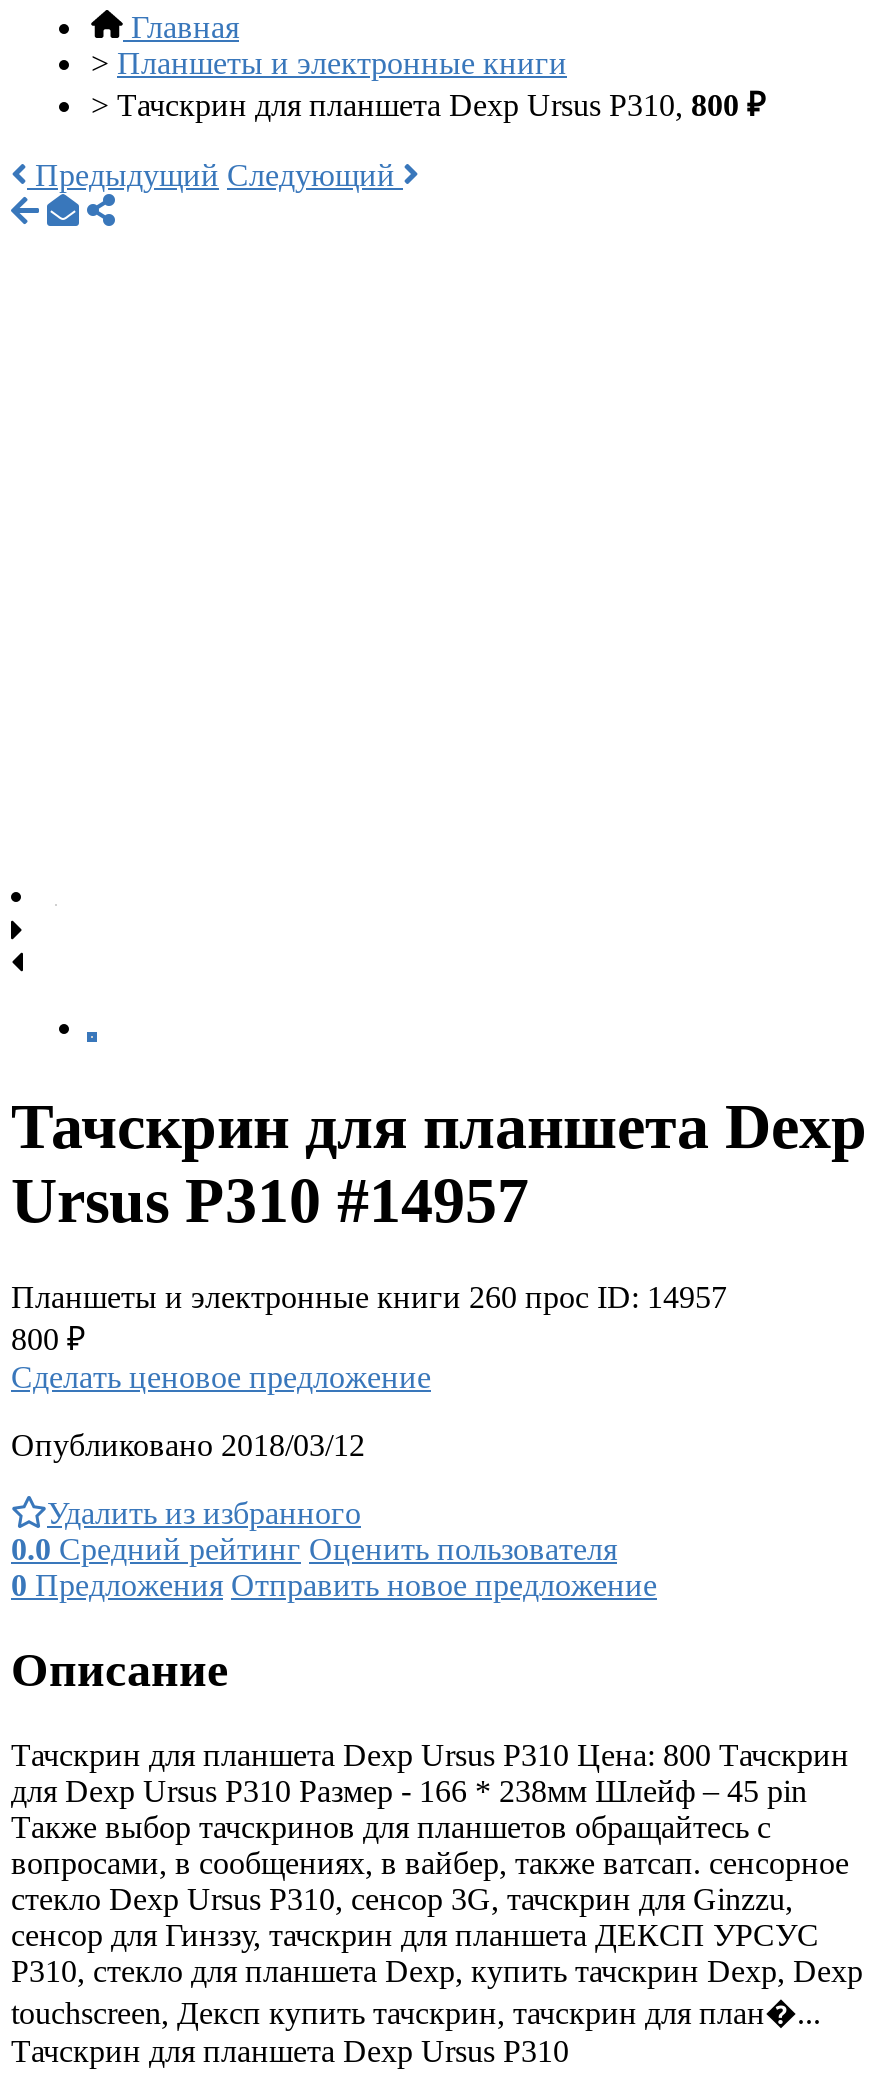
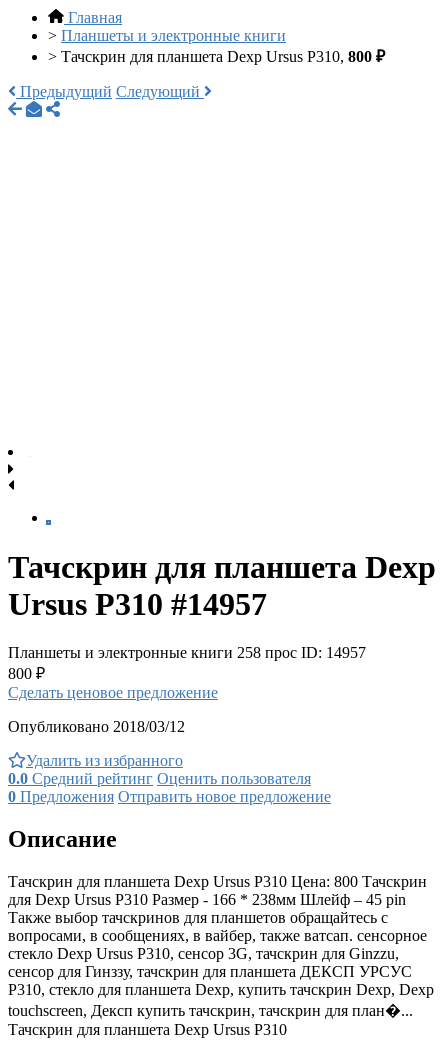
[11,1280,727,1314] Планшеты и электронные книги 260 прос ID: 14957 -> [8,644,366,661] Планшеты и электронные книги 258 прос ID: 14957

